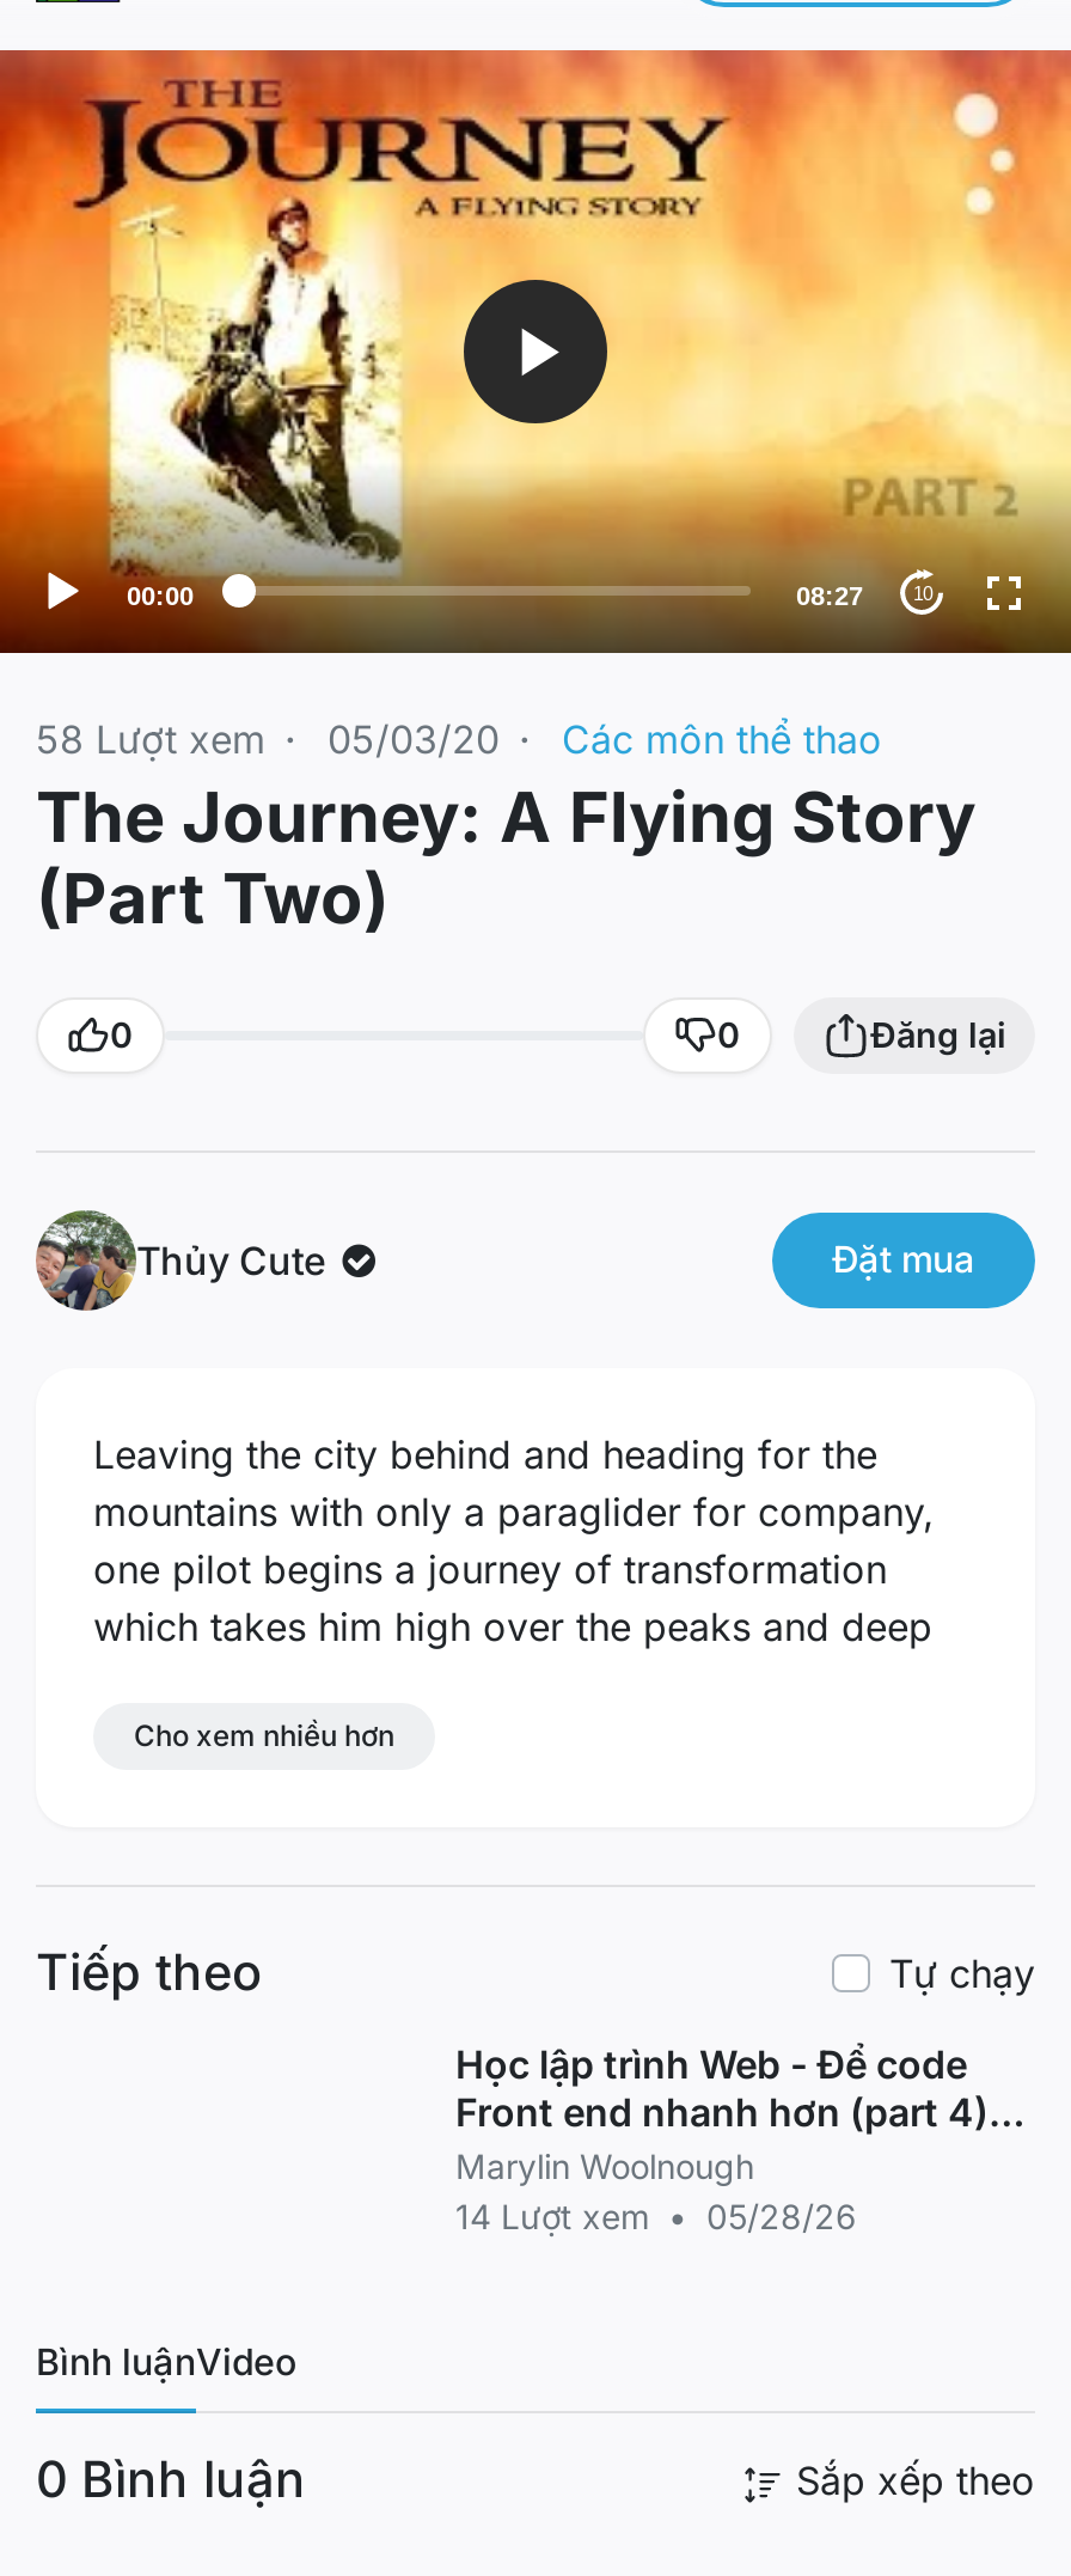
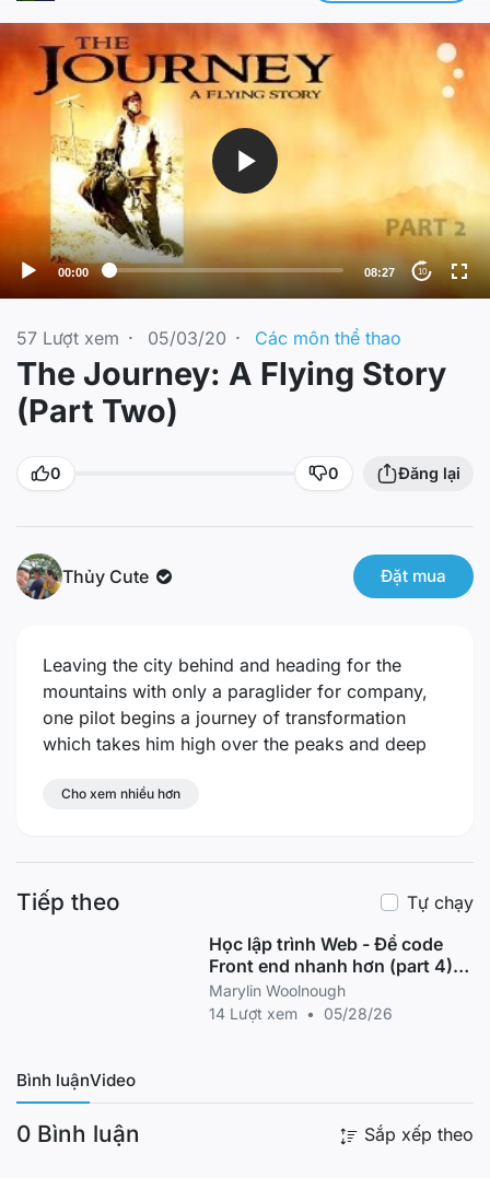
[36,715,882,763] 58 Lượt xem · 05/03/20 · Các môn thể thao -> [16,327,401,349] 57 Lượt xem · 05/03/20 · Các môn thể thao

